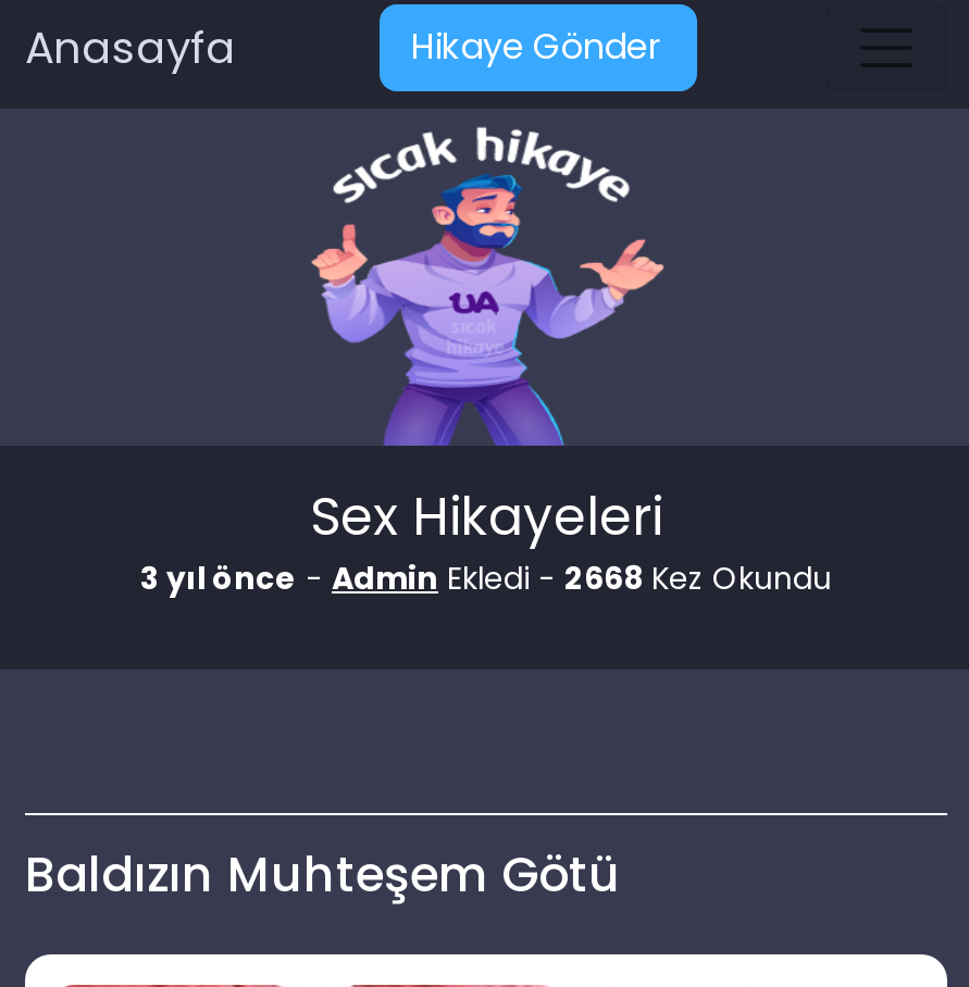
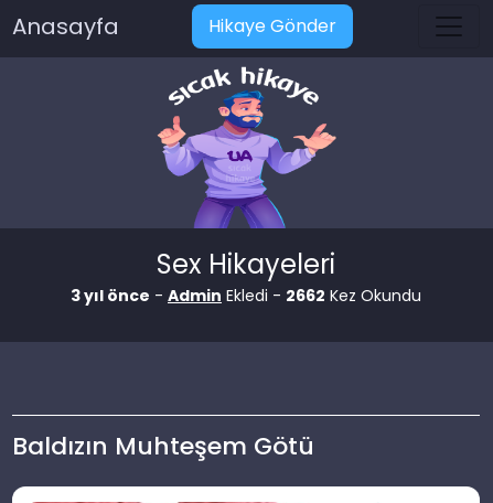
[140,557,832,600] 3 yıl önce - Admin Ekledi - 2668 Kez Okundu -> [71,285,421,307] 3 yıl önce - Admin Ekledi - 2662 Kez Okundu

